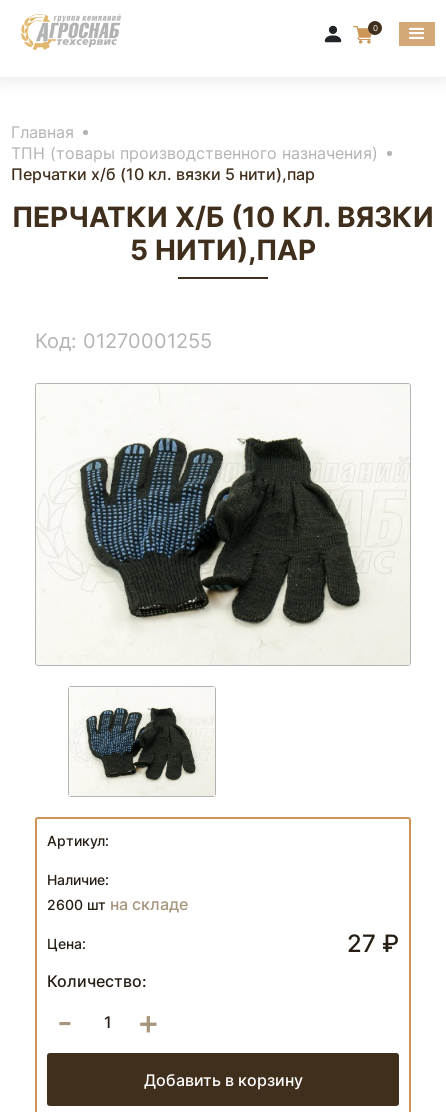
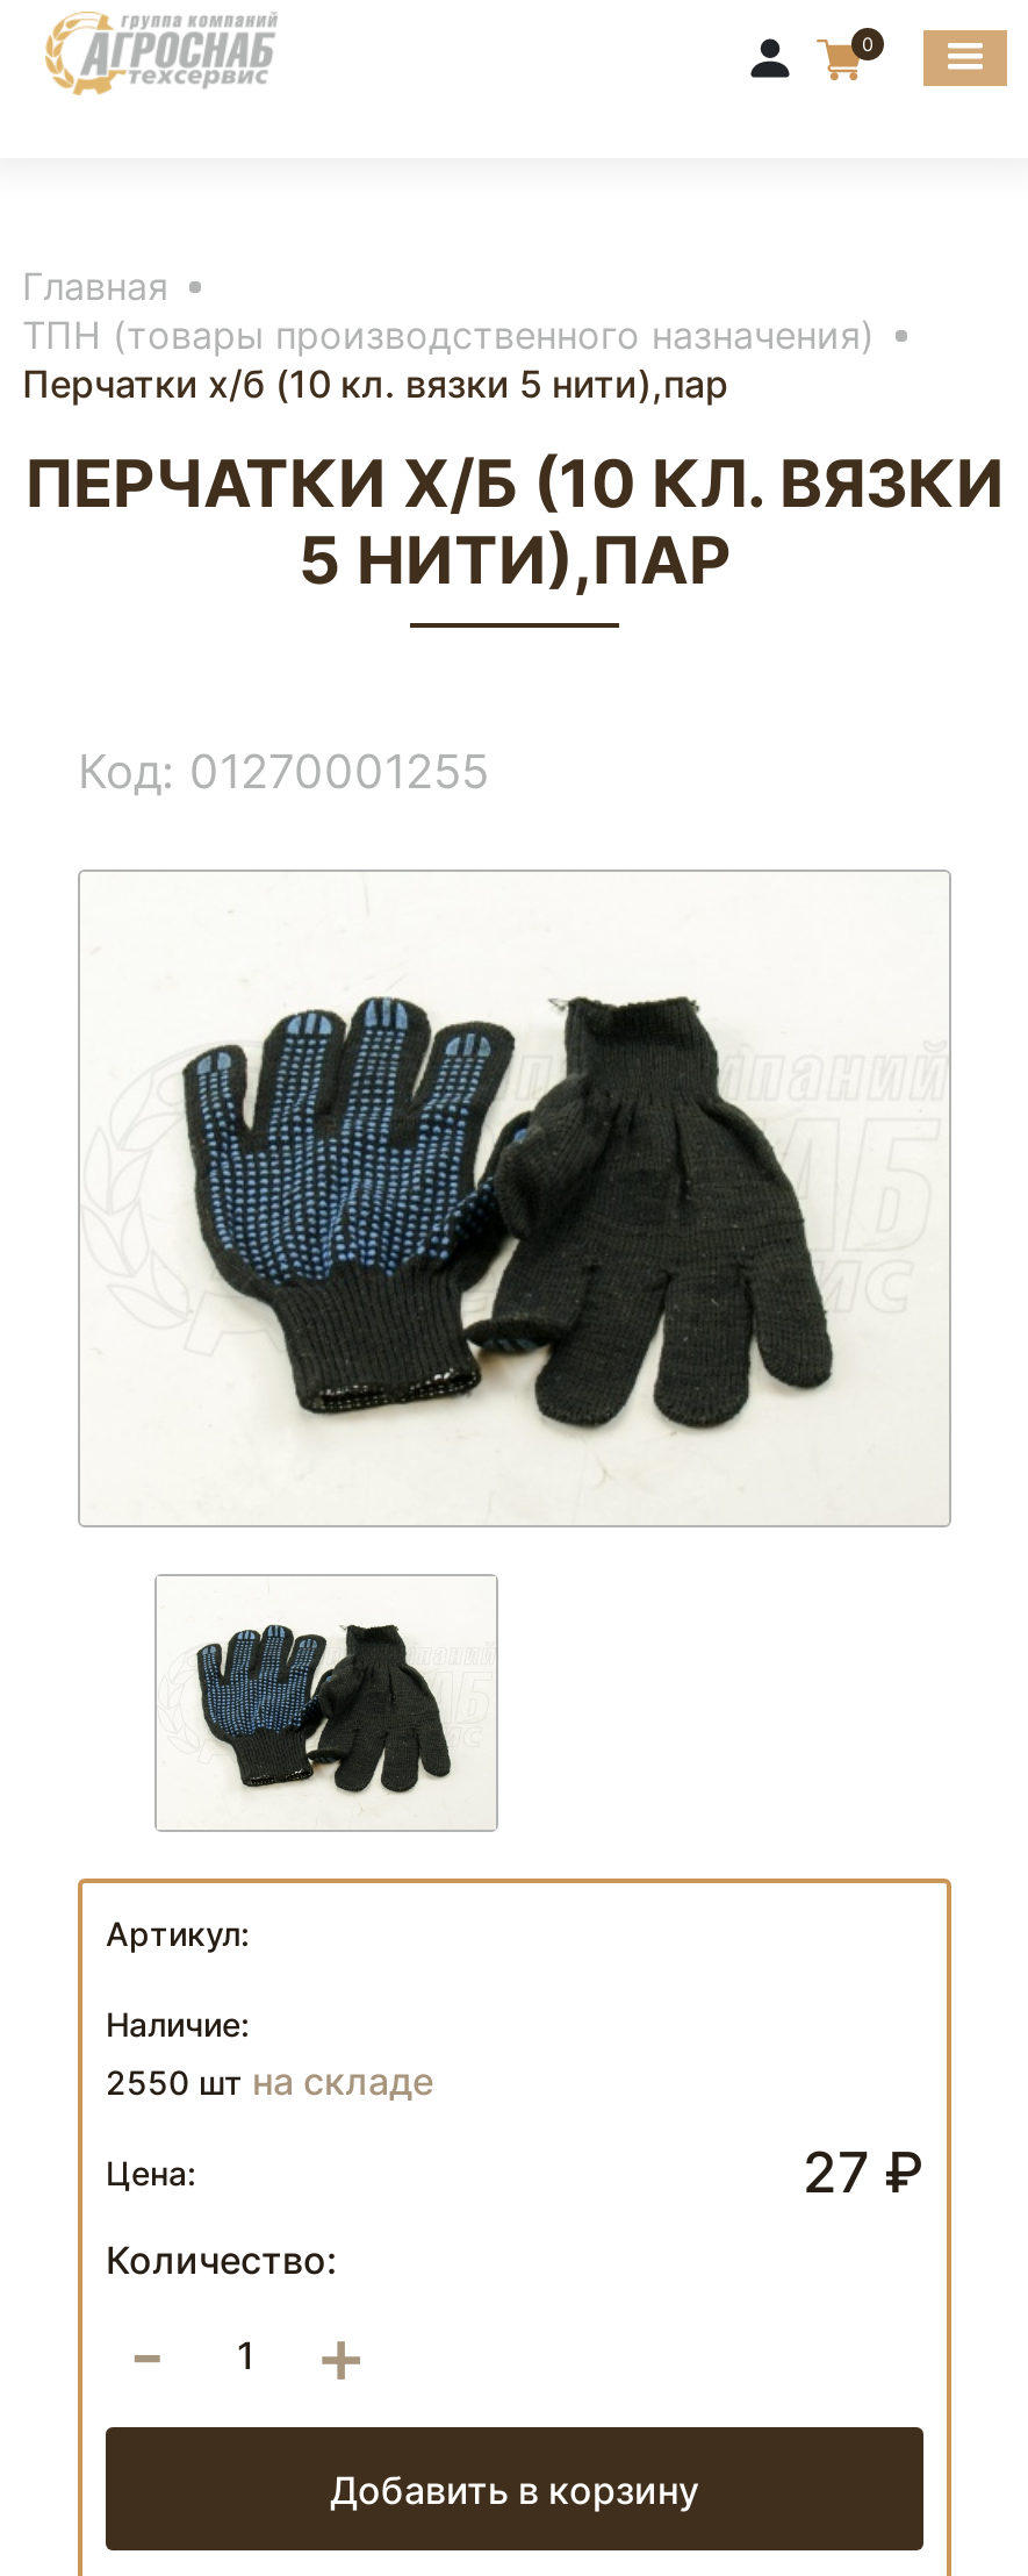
[47,894,188,914] 2600 шт на складе -> [106,2058,433,2104] 2550 шт на складе

